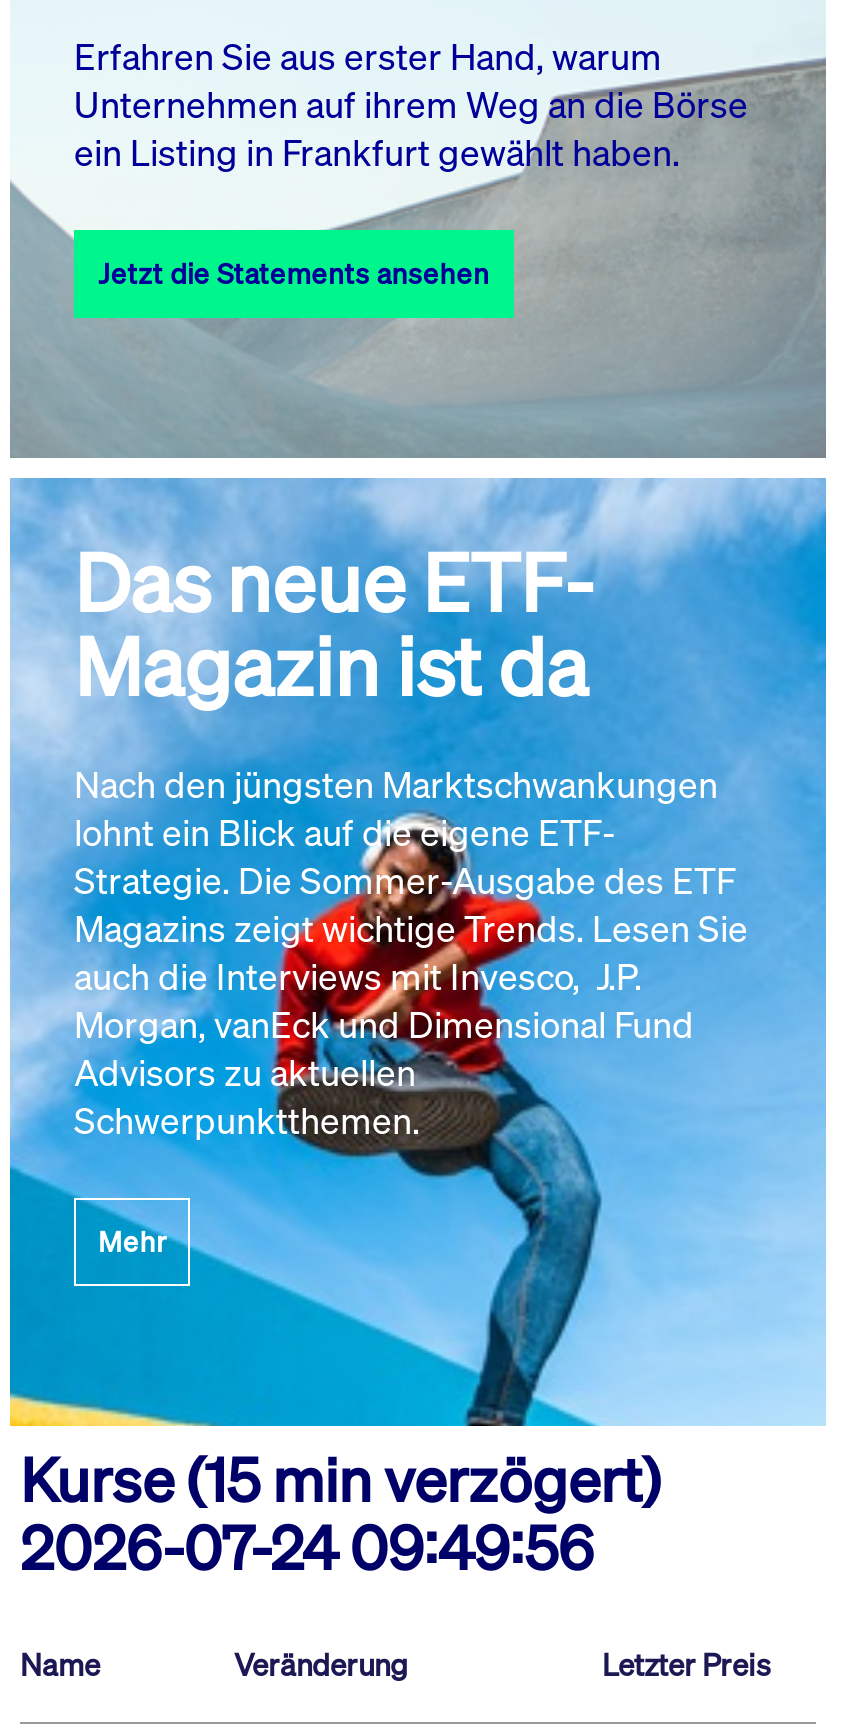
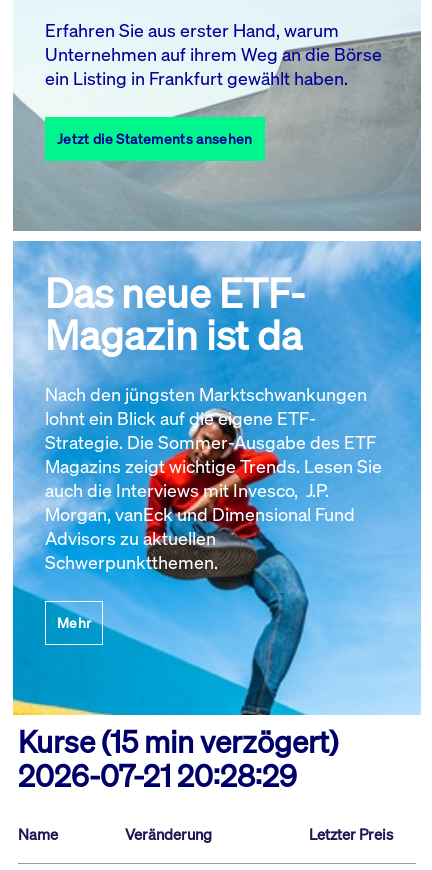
[20,1508,594,1588] 2026-07-24 09:49:56 -> [18,756,297,796] 2026-07-21 20:28:29

